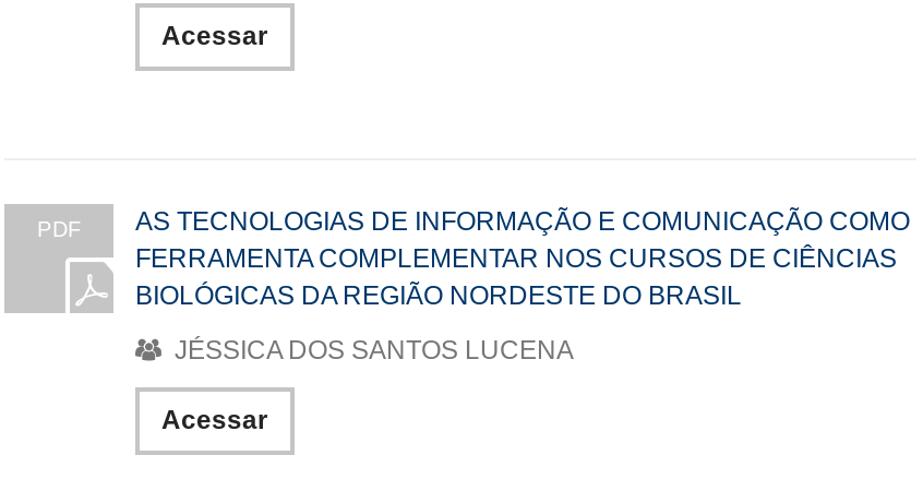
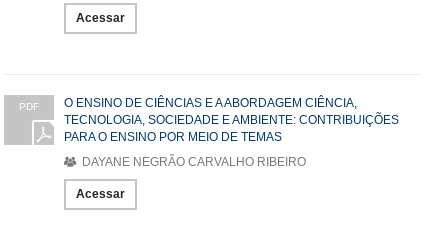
[135,206,910,310] AS TECNOLOGIAS DE INFORMAÇÃO E COMUNICAÇÃO COMO | FERRAMENTA COMPLEMENTAR NOS CURSOS DE CIÊNCIAS | BIOLÓGICAS DA REGIÃO NORDESTE DO BRASIL -> [64,96,399,144] O ENSINO DE CIÊNCIAS E A ABORDAGEM CIÊNCIA, | TECNOLOGIA, SOCIEDADE E AMBIENTE: CONTRIBUIÇÕES | PARA O ENSINO POR MEIO DE TEMAS
[168,334,574,365] JÉSSICA DOS SANTOS LUCENA -> [79,155,306,169] DAYANE NEGRÃO CARVALHO RIBEIRO

